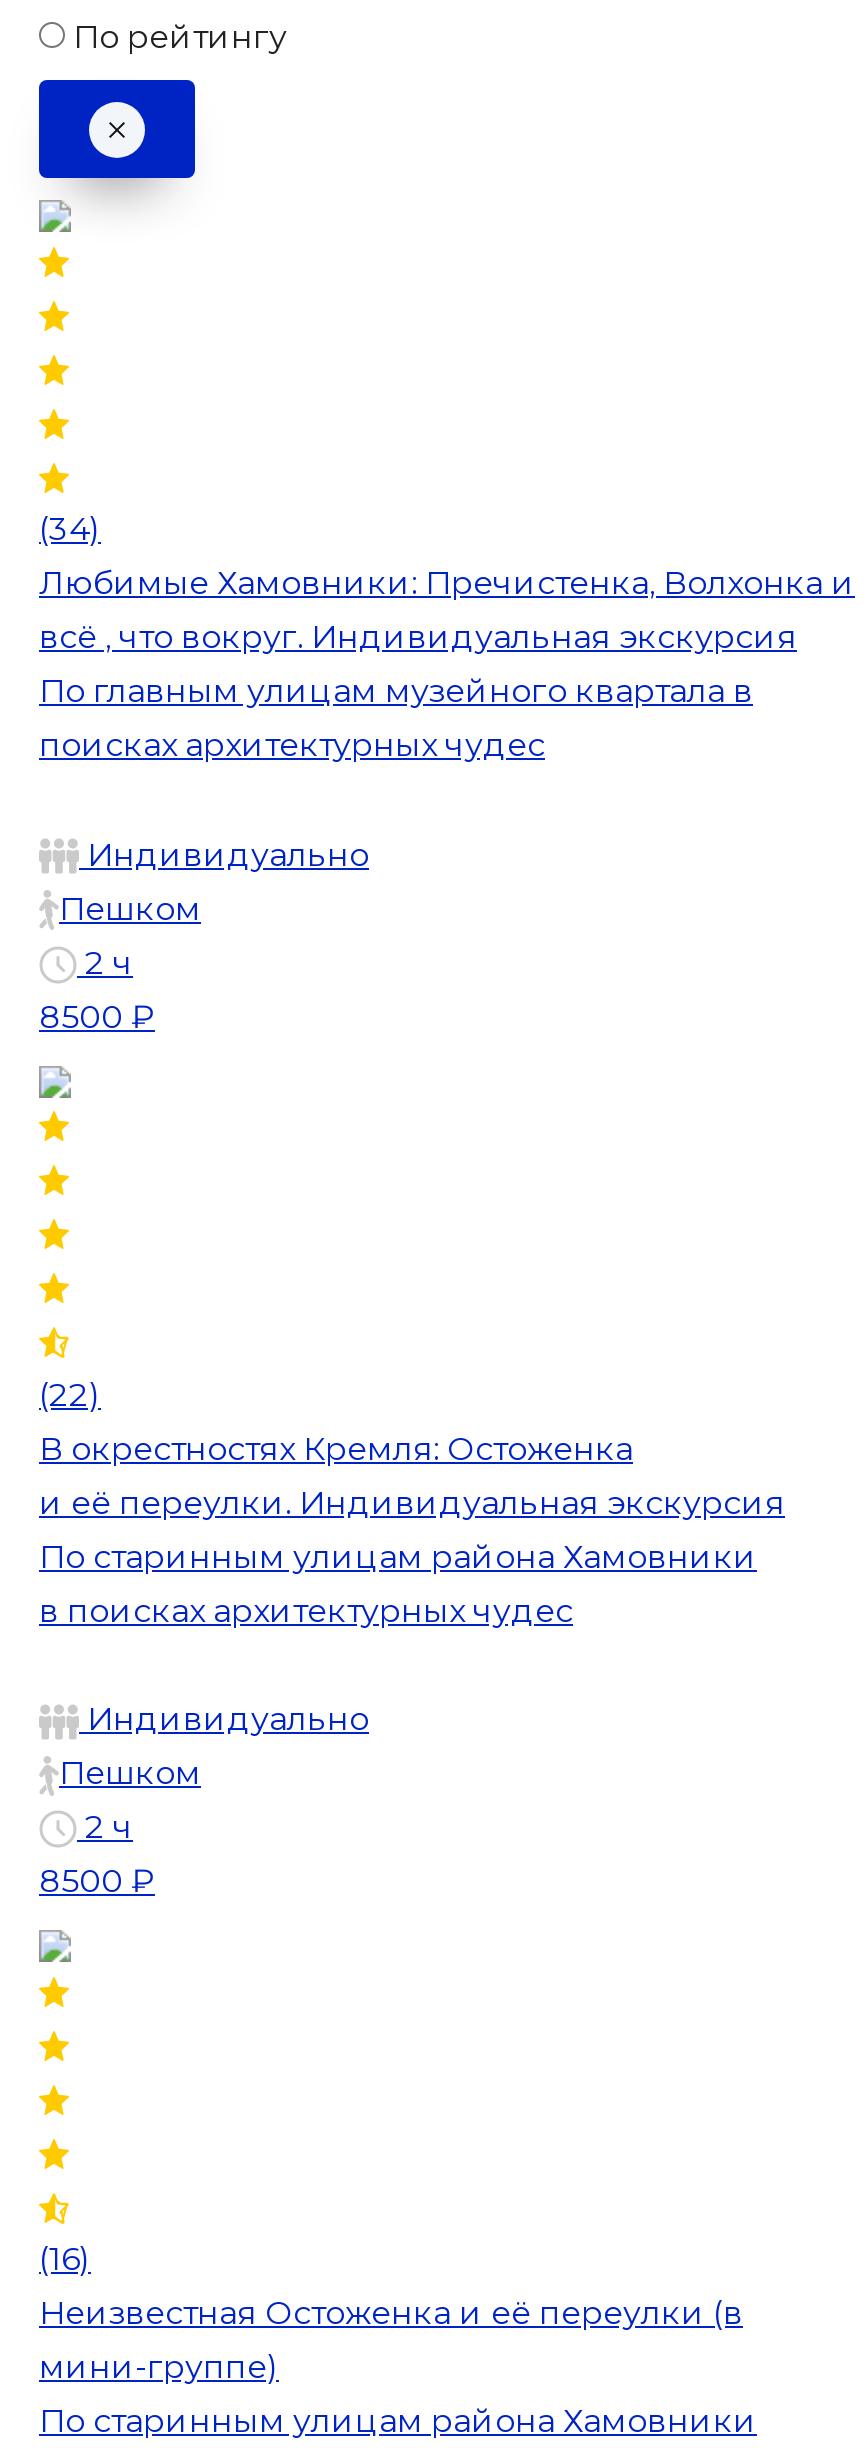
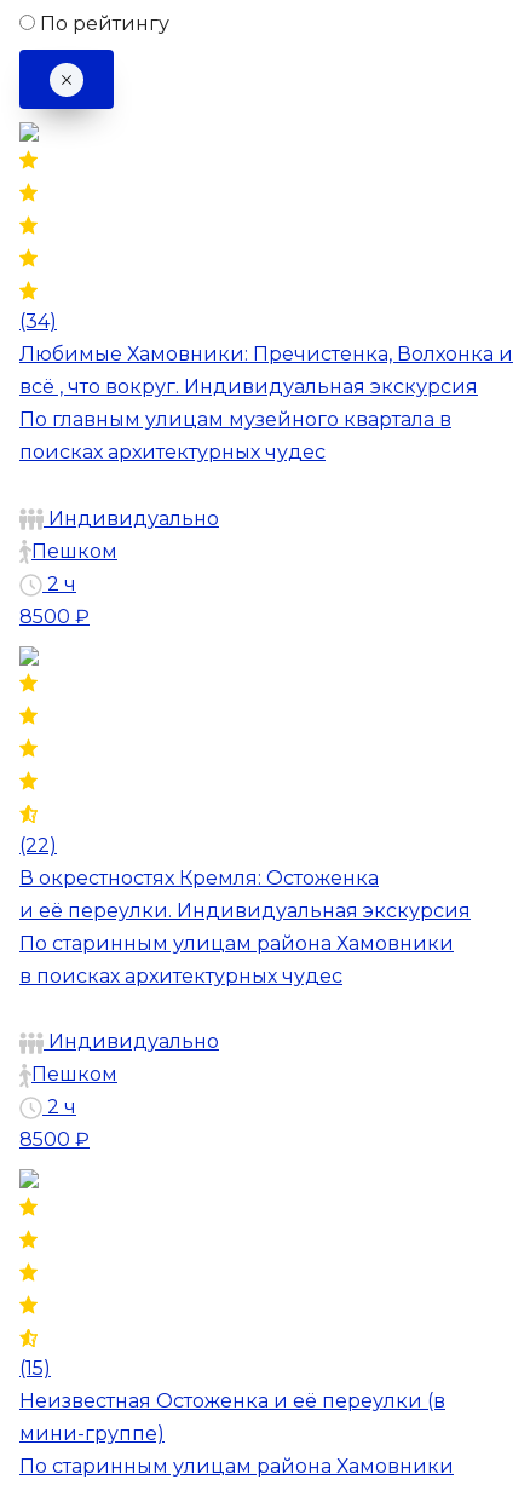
[39,2240,91,2278] (16) -> [19,1356,51,1379] (15)

